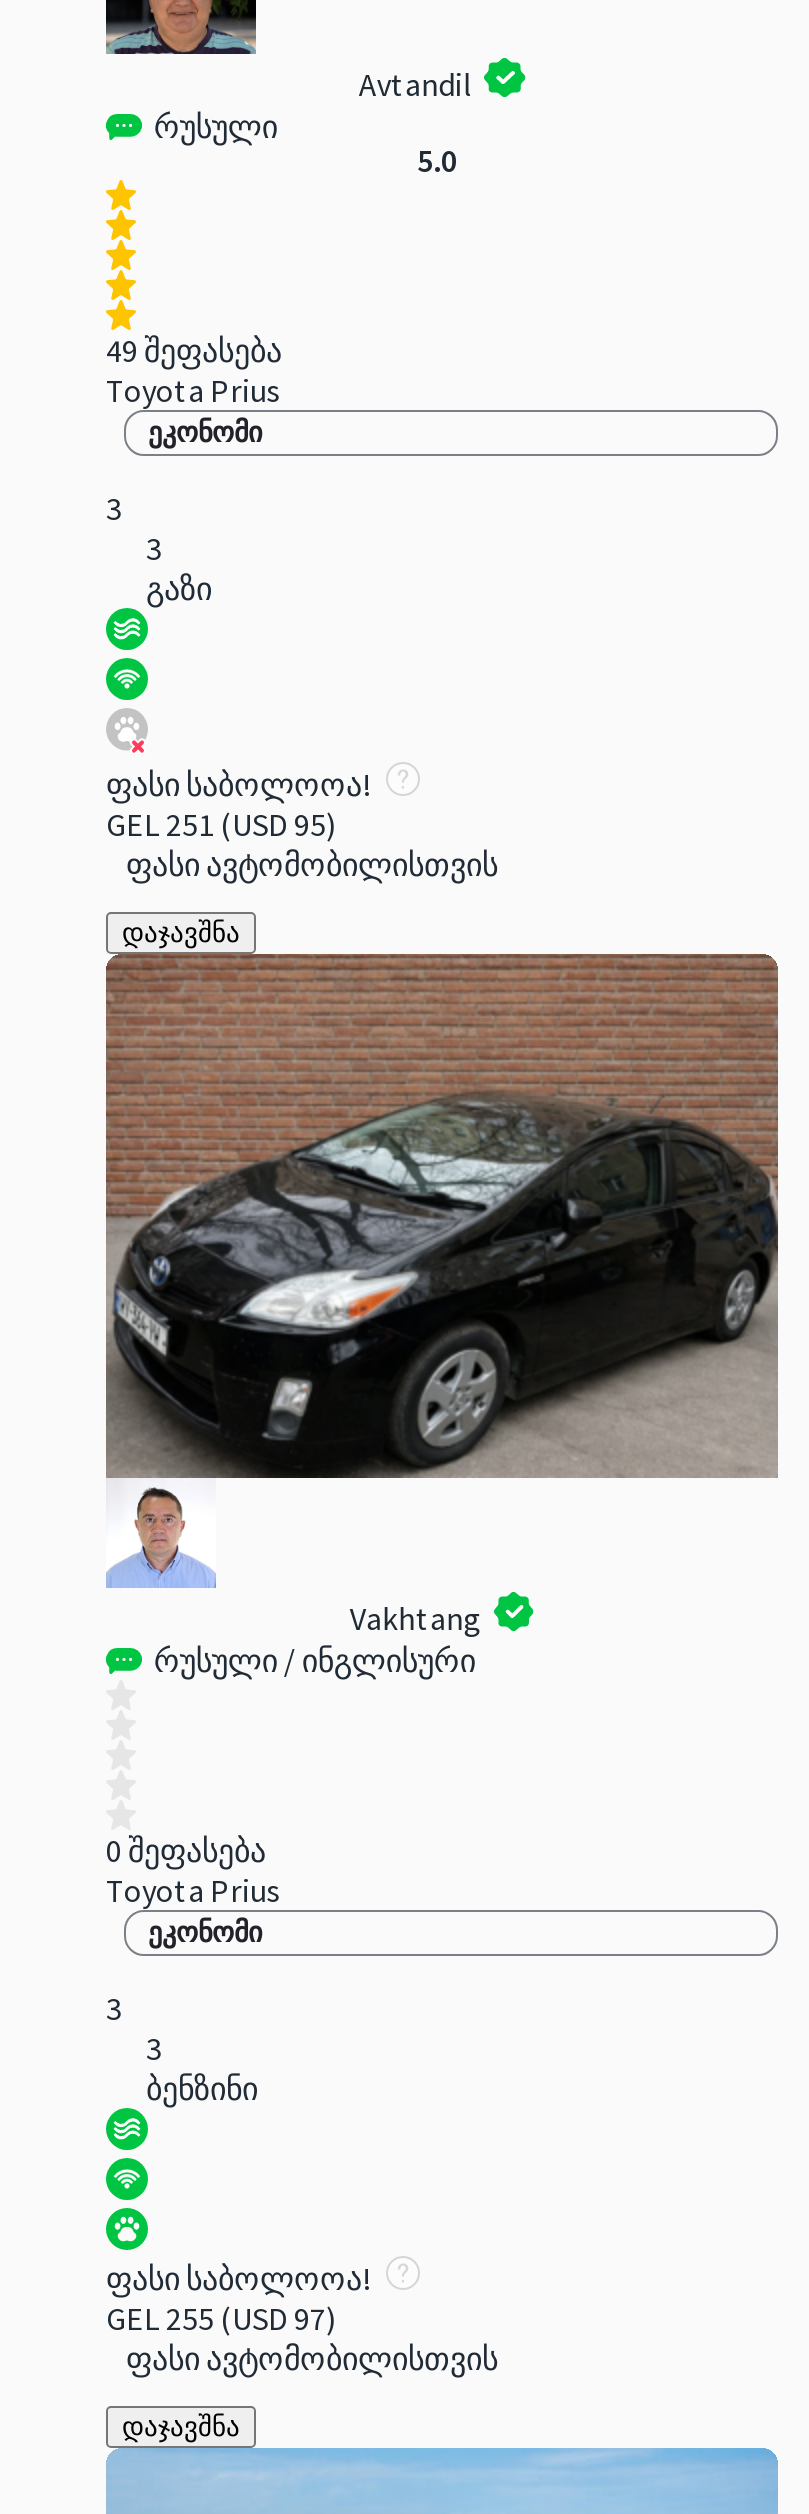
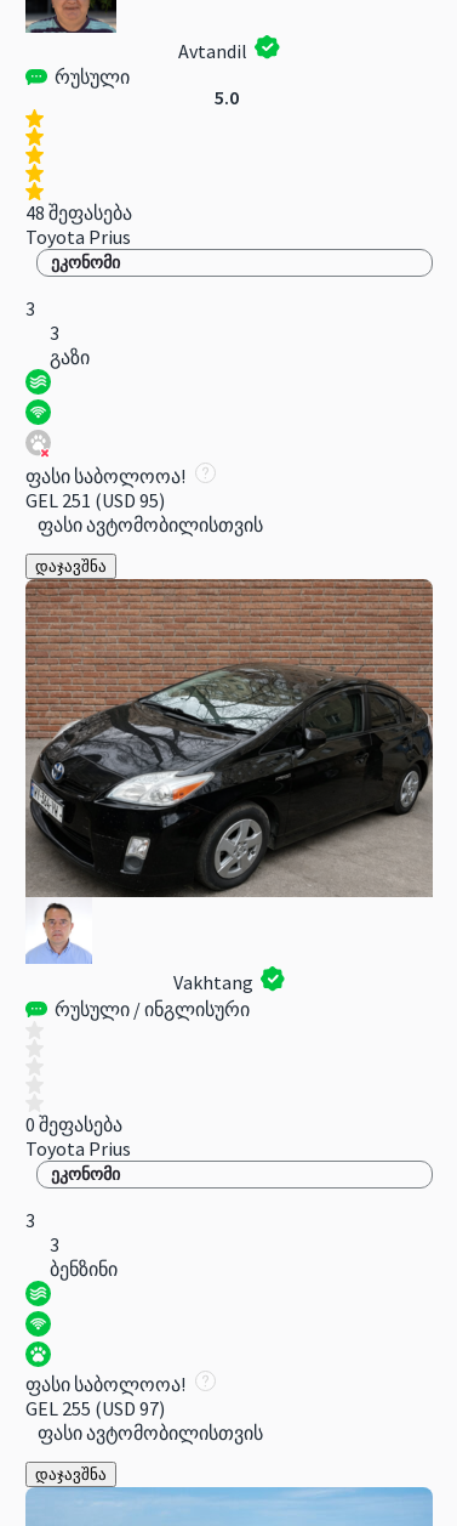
[106,330,282,370] 49 შეფასება -> [25,201,132,225] 48 შეფასება

